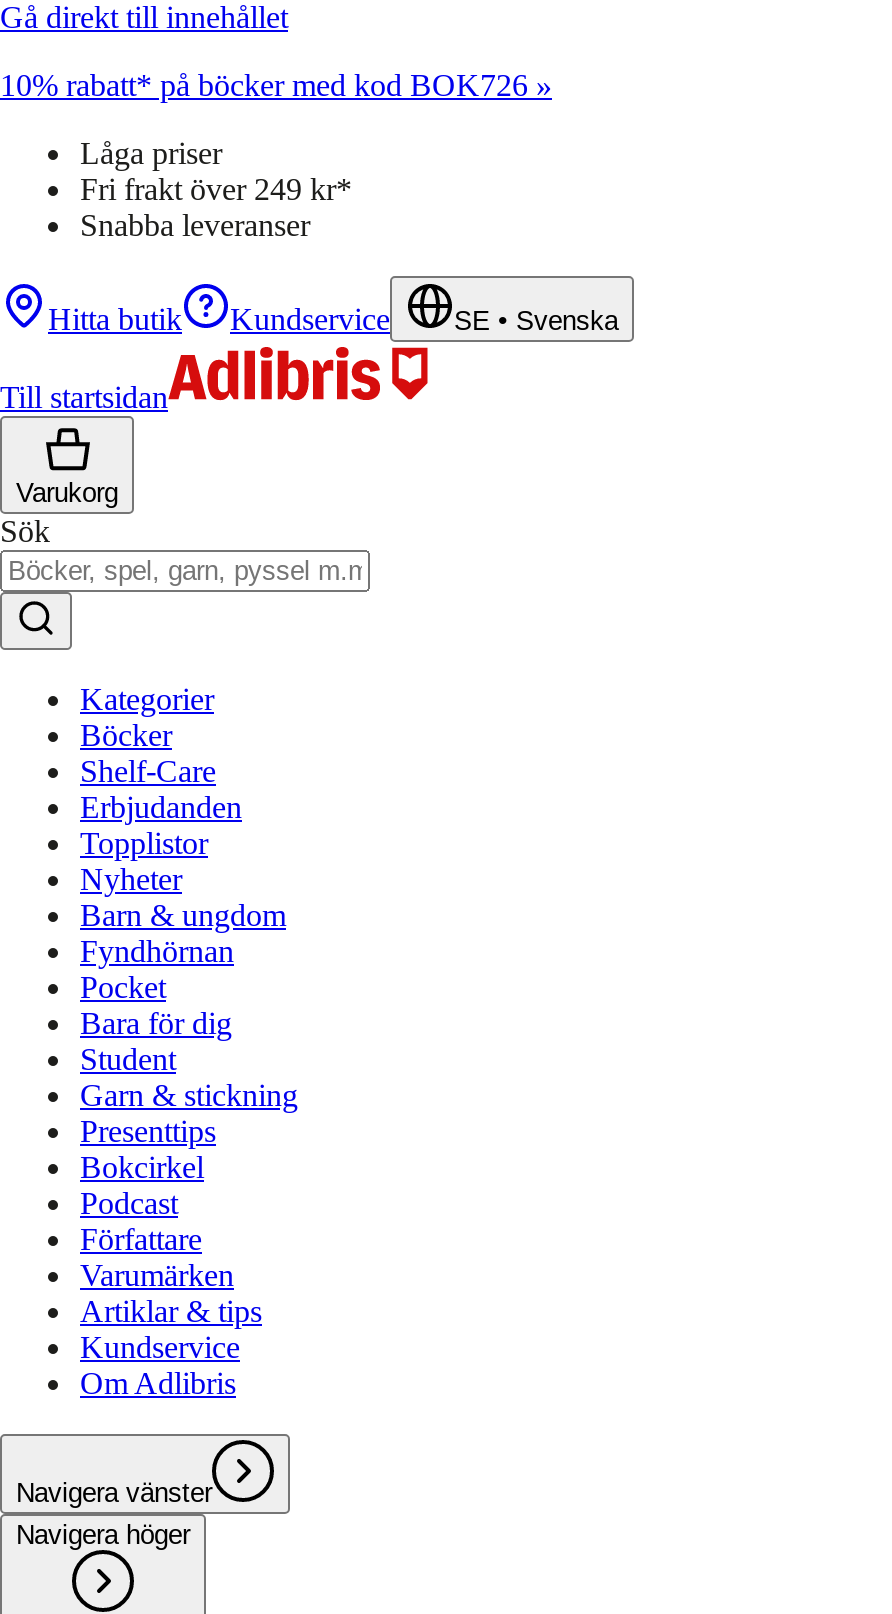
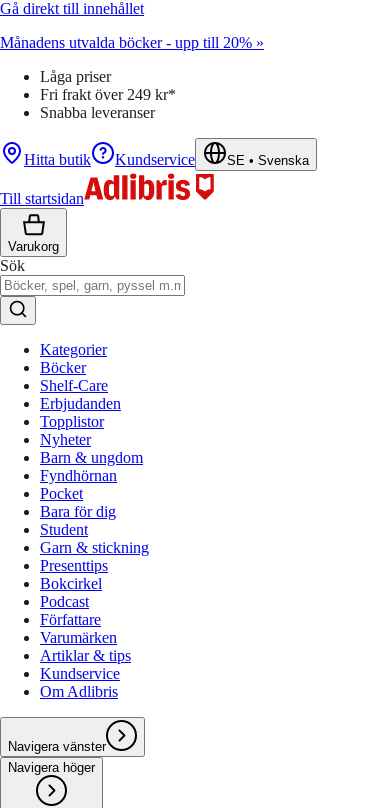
[0,68,552,102] 10% rabatt* på böcker med kod BOK726 » -> [0,34,264,51] Månadens utvalda böcker - upp till 20% »

